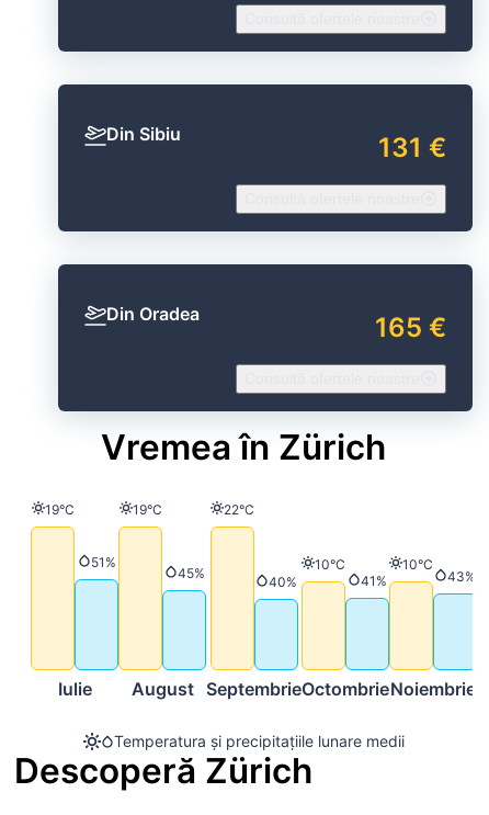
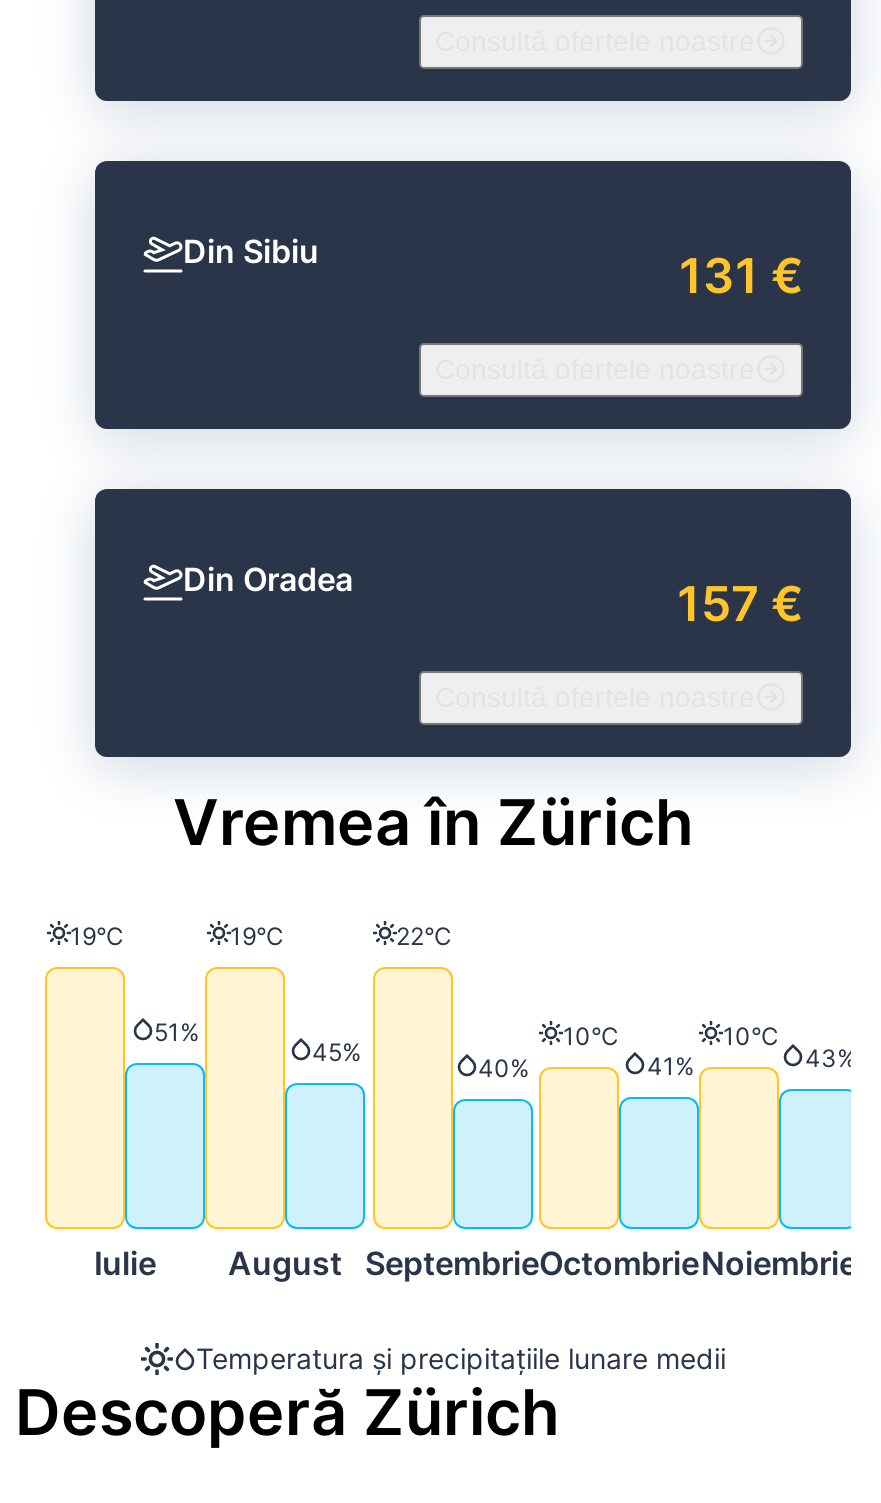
[375,311,446,343] 165 € -> [677,574,803,632] 157 €

